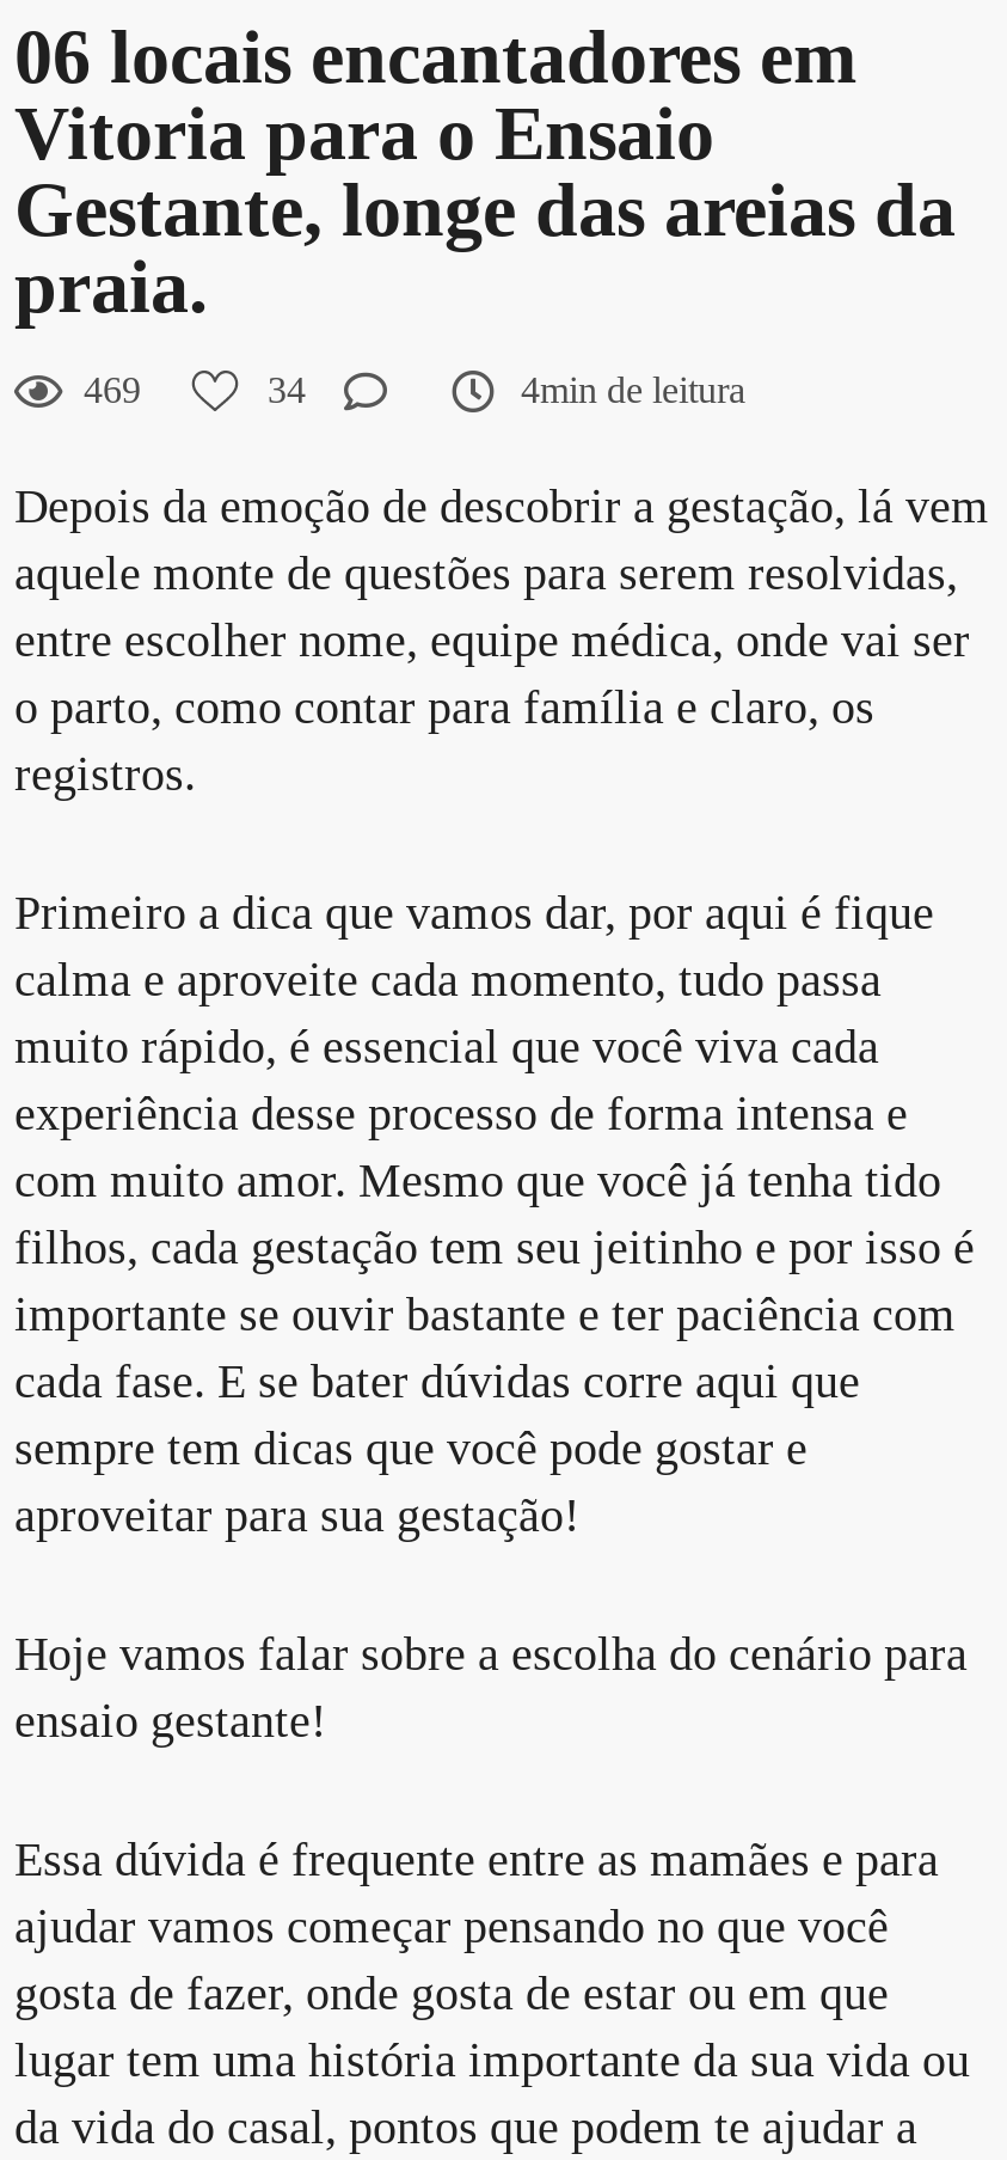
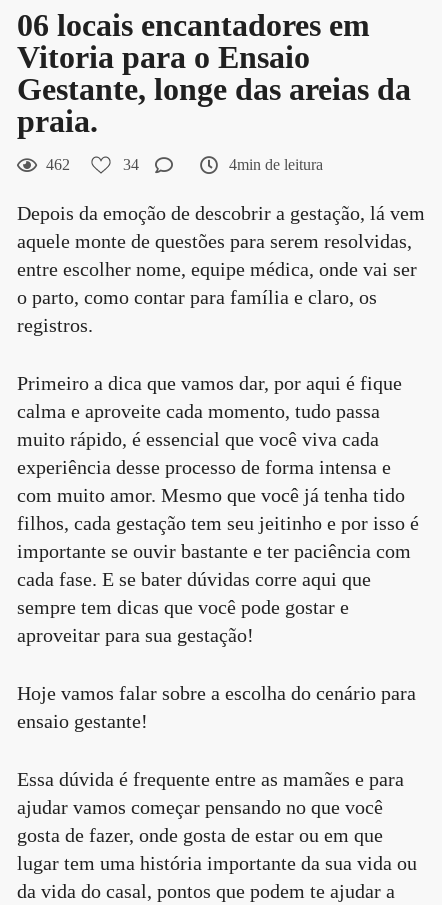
[84,369,141,410] 469 -> [46,156,70,173] 462

